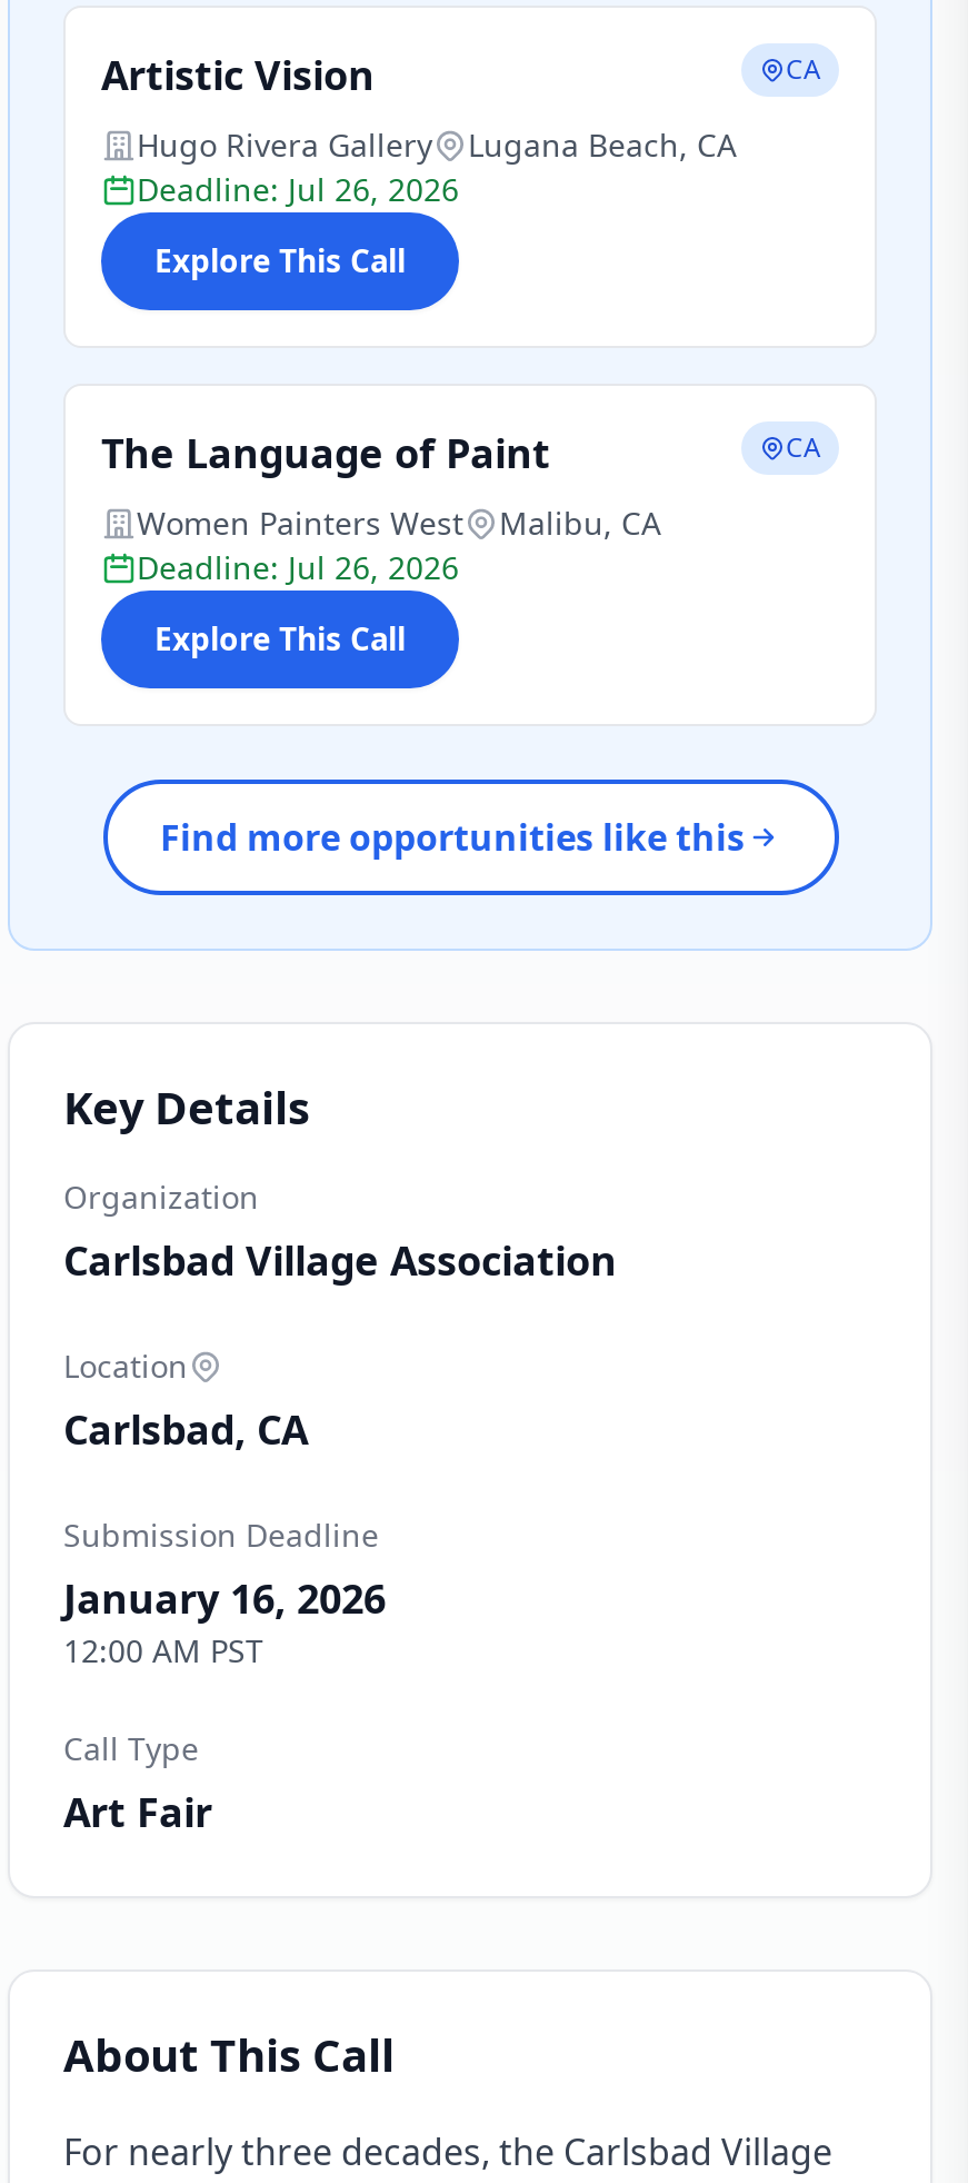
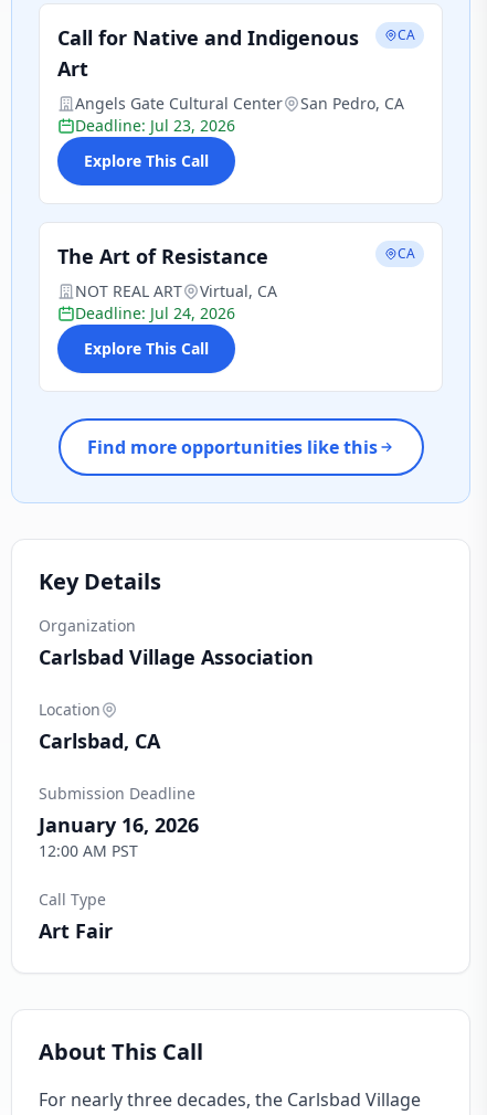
[101,48,375,101] Artistic Vision -> [57,24,359,82] Call for Native and Indigenous | Art
[137,123,737,210] Hugo Rivera Gallery | Lugana Beach, CA | Deadline: Jul 26, 2026 -> [75,93,404,136] Angels Gate Cultural Center | San Pedro, CA | Deadline: Jul 23, 2026
[101,426,550,479] The Language of Paint -> [57,243,268,269] The Art of Resistance
[137,502,661,588] Women Painters West | Malibu, CA | Deadline: Jul 26, 2026 -> [75,280,277,323] NOT REAL ART | Virtual, CA | Deadline: Jul 24, 2026

